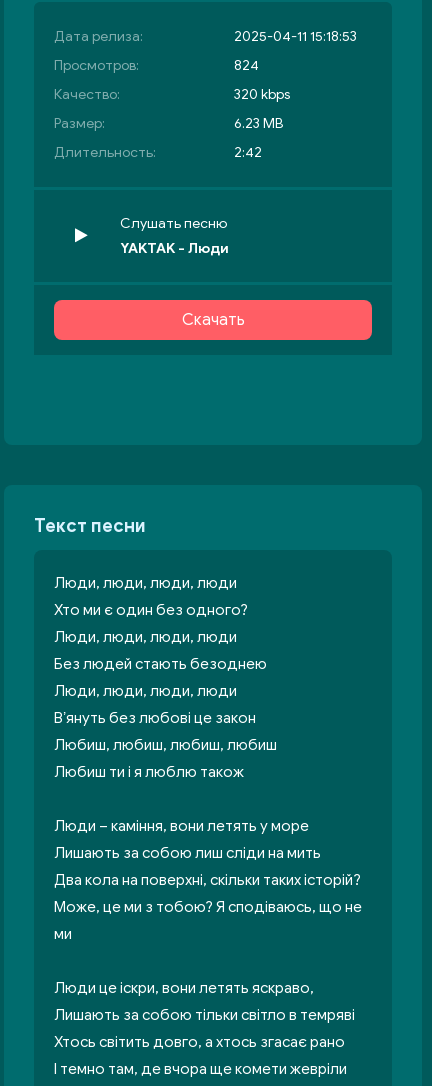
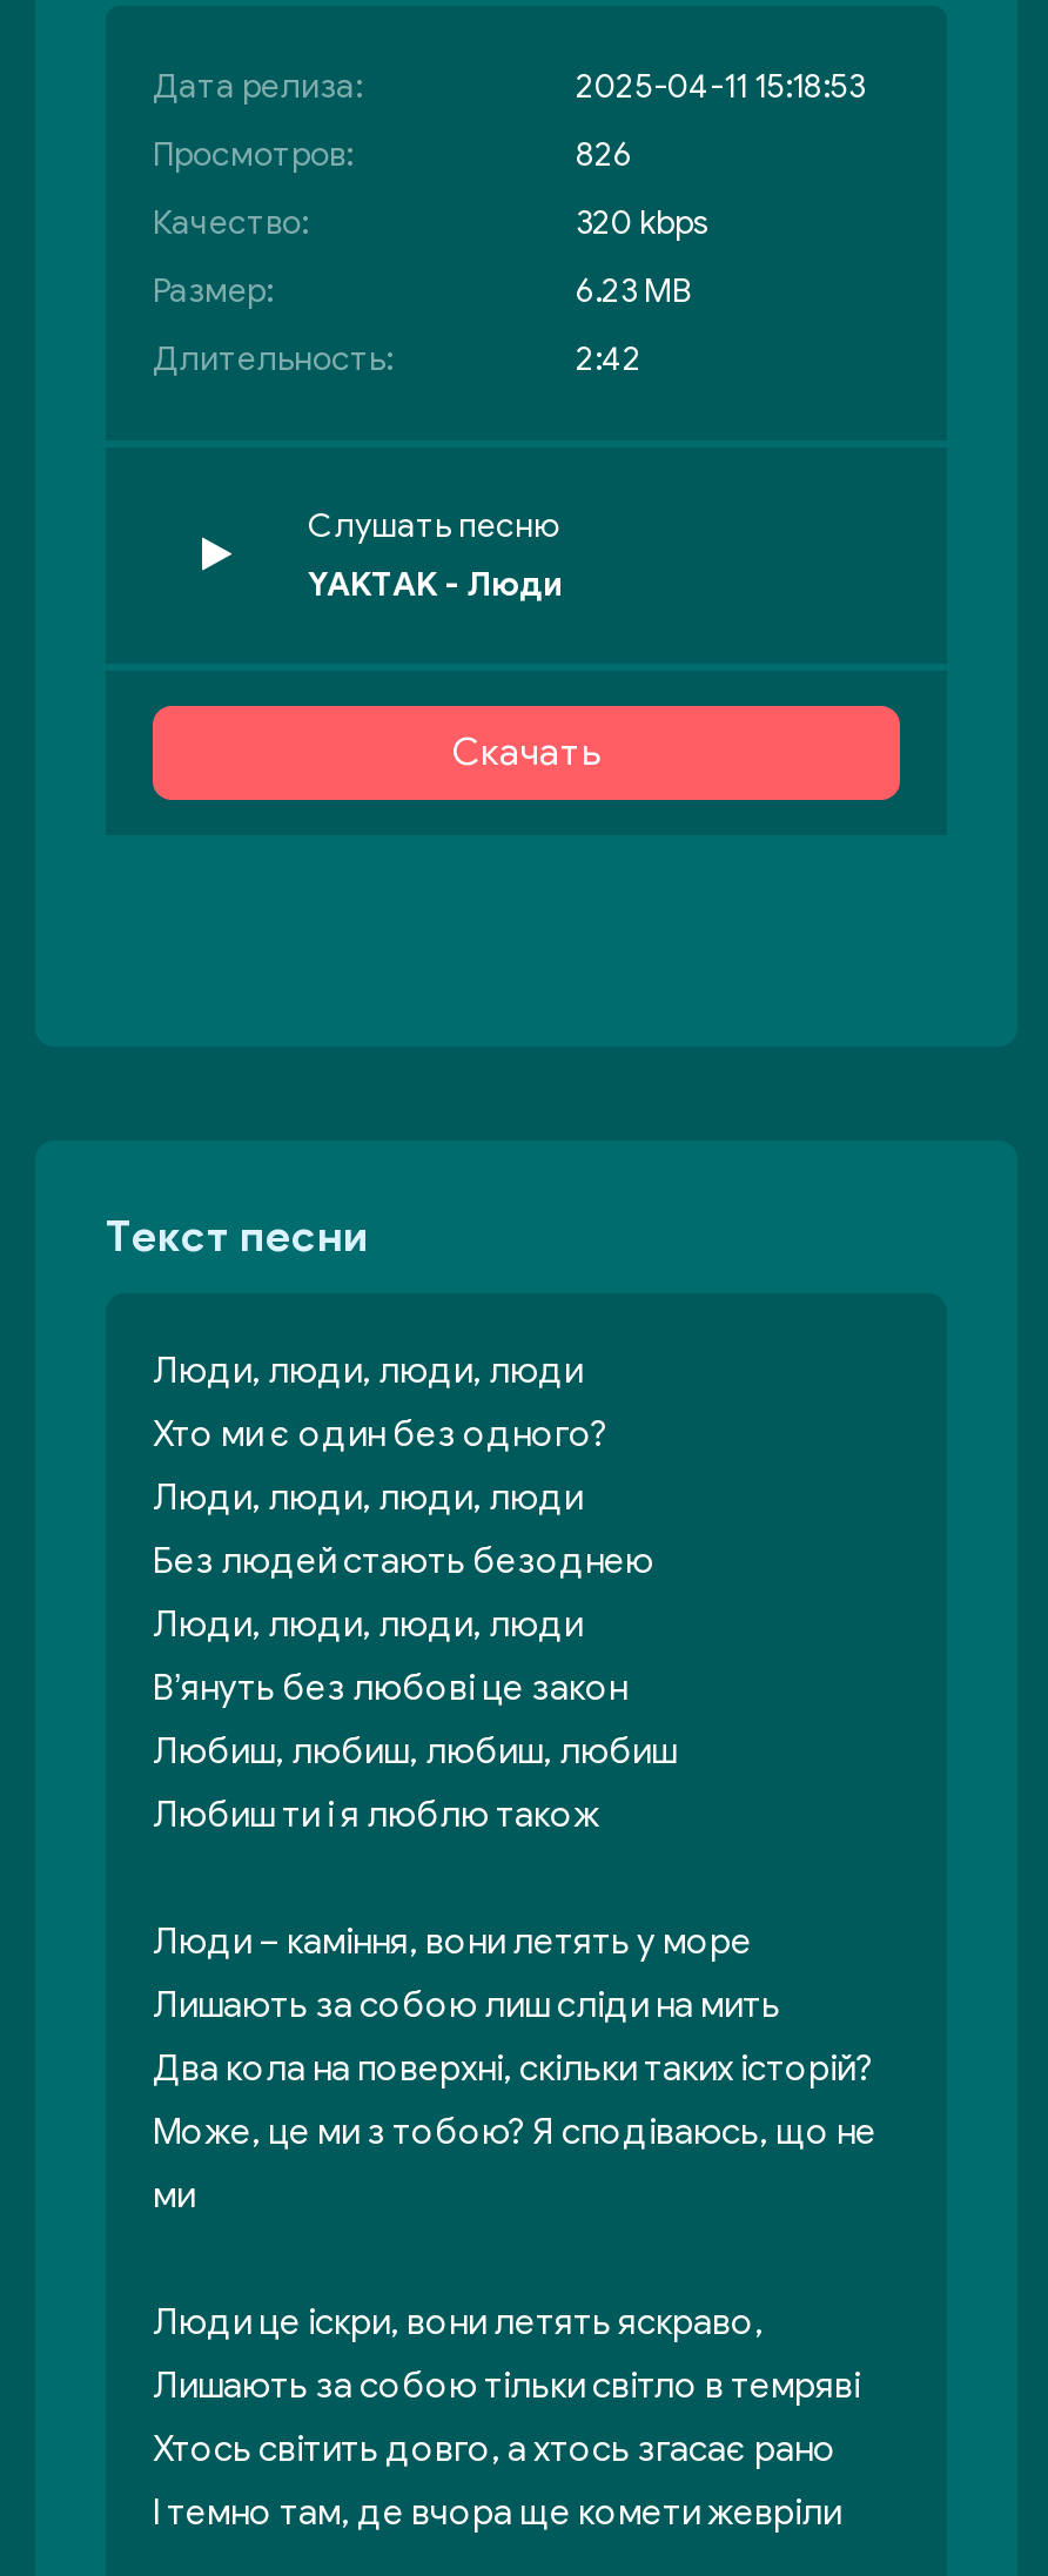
[234,57,259,74] 824 -> [576,135,632,175] 826

